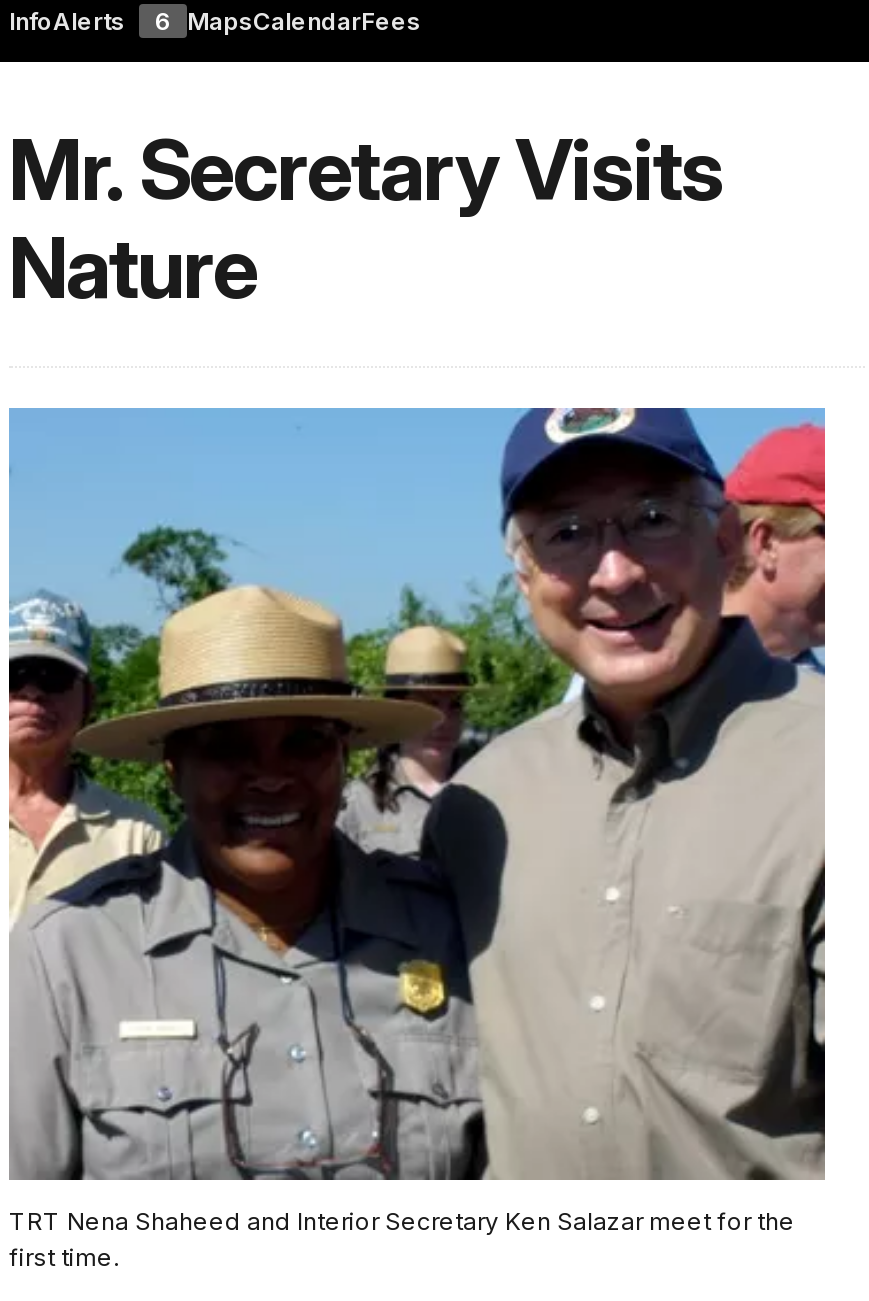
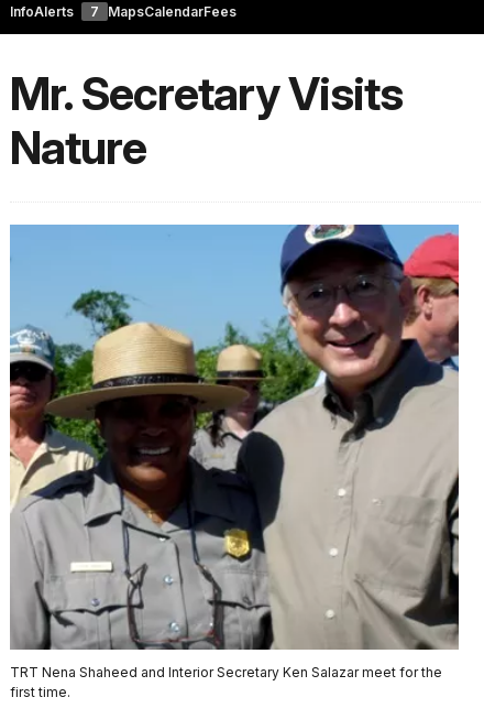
[155,6,421,36] 6 MapsCalendarFees -> [90,4,237,20] 7 MapsCalendarFees

